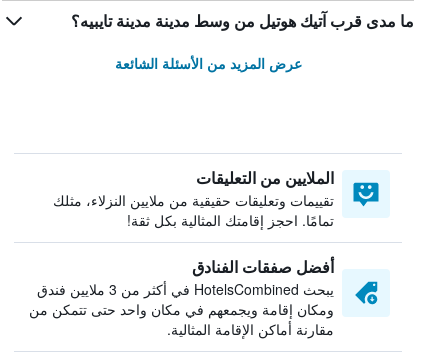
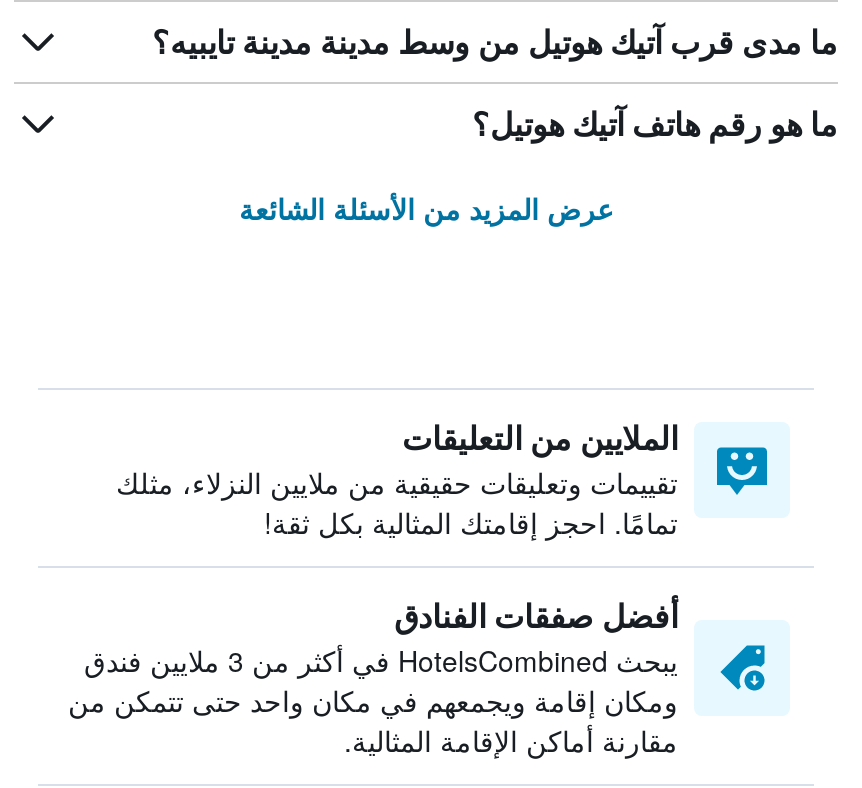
none -> [472,104,838,144] ما هو رقم هاتف آتيك هوتيل؟

